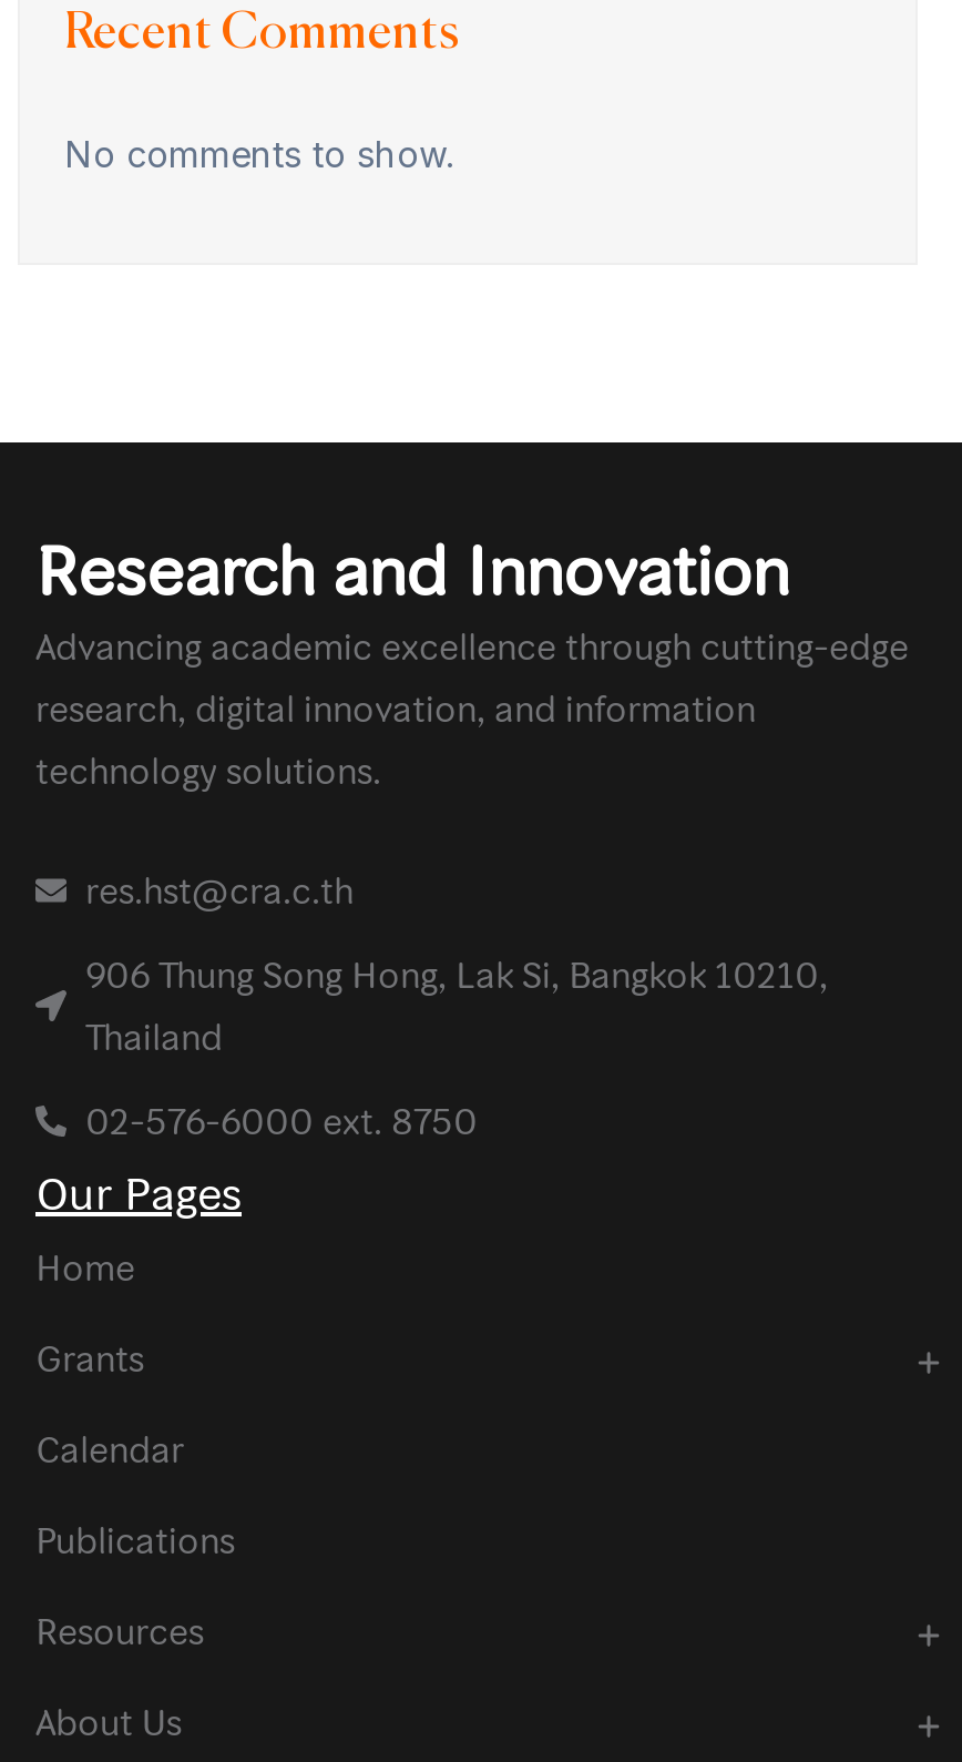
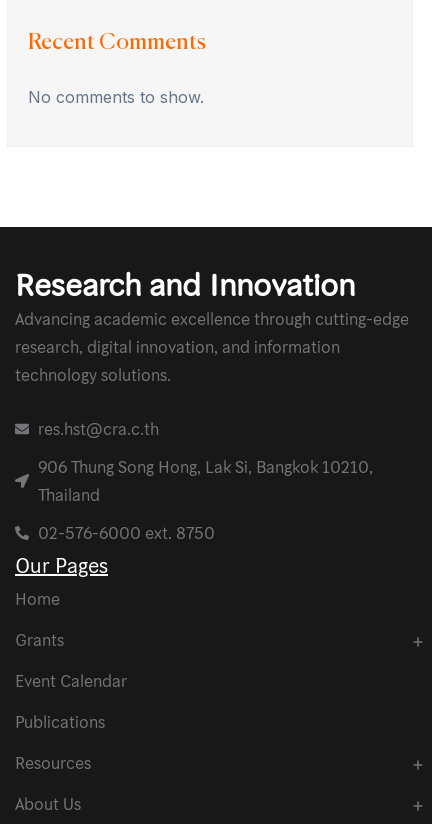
[35,1420,184,1478] Calendar -> [15,668,127,694] Event Calendar

